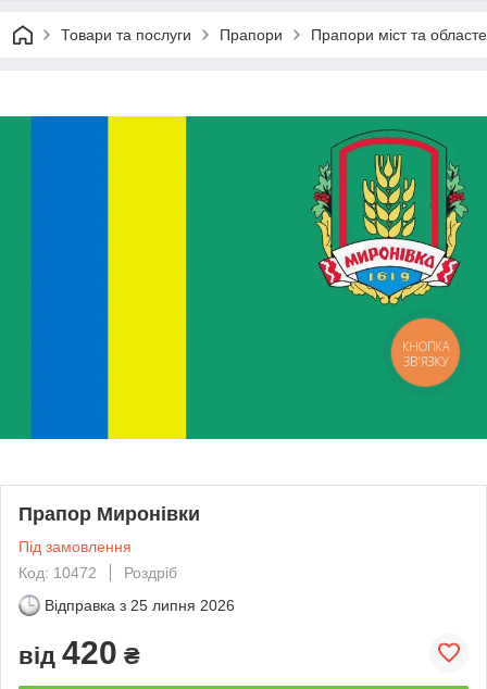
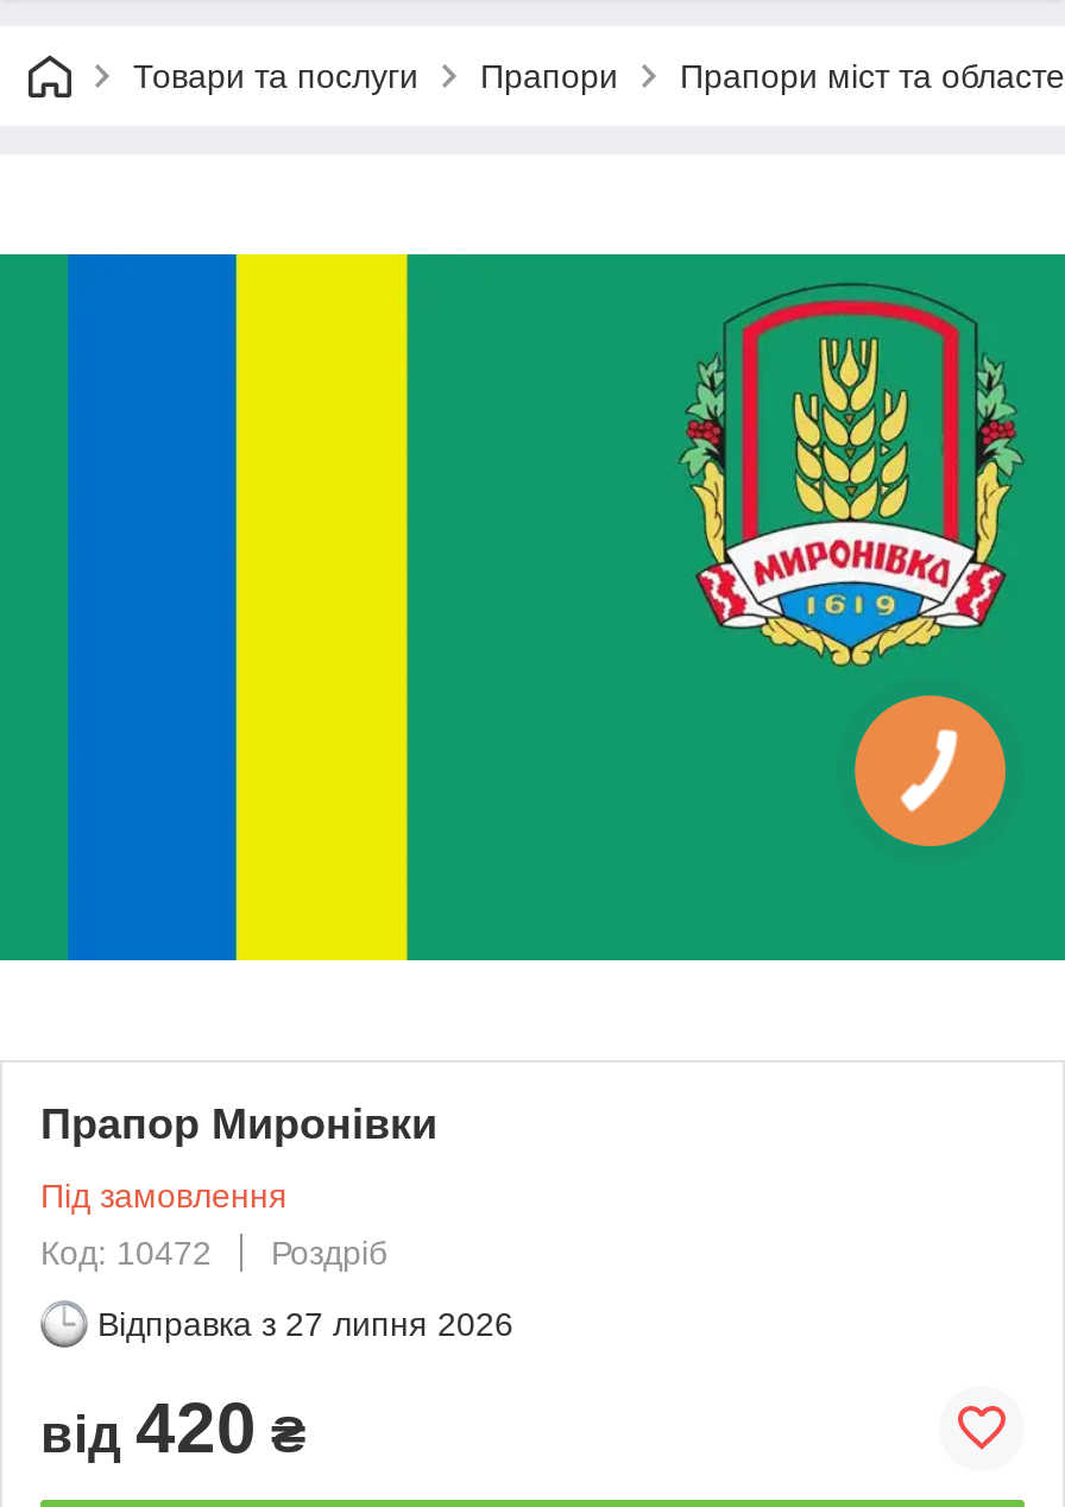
[402,338,449,369] КНОПКА | ЗВ'ЯЗКУ -> none
[45,596,235,614] Відправка з 25 липня 2026 -> [97,1304,513,1343] Відправка з 27 липня 2026

